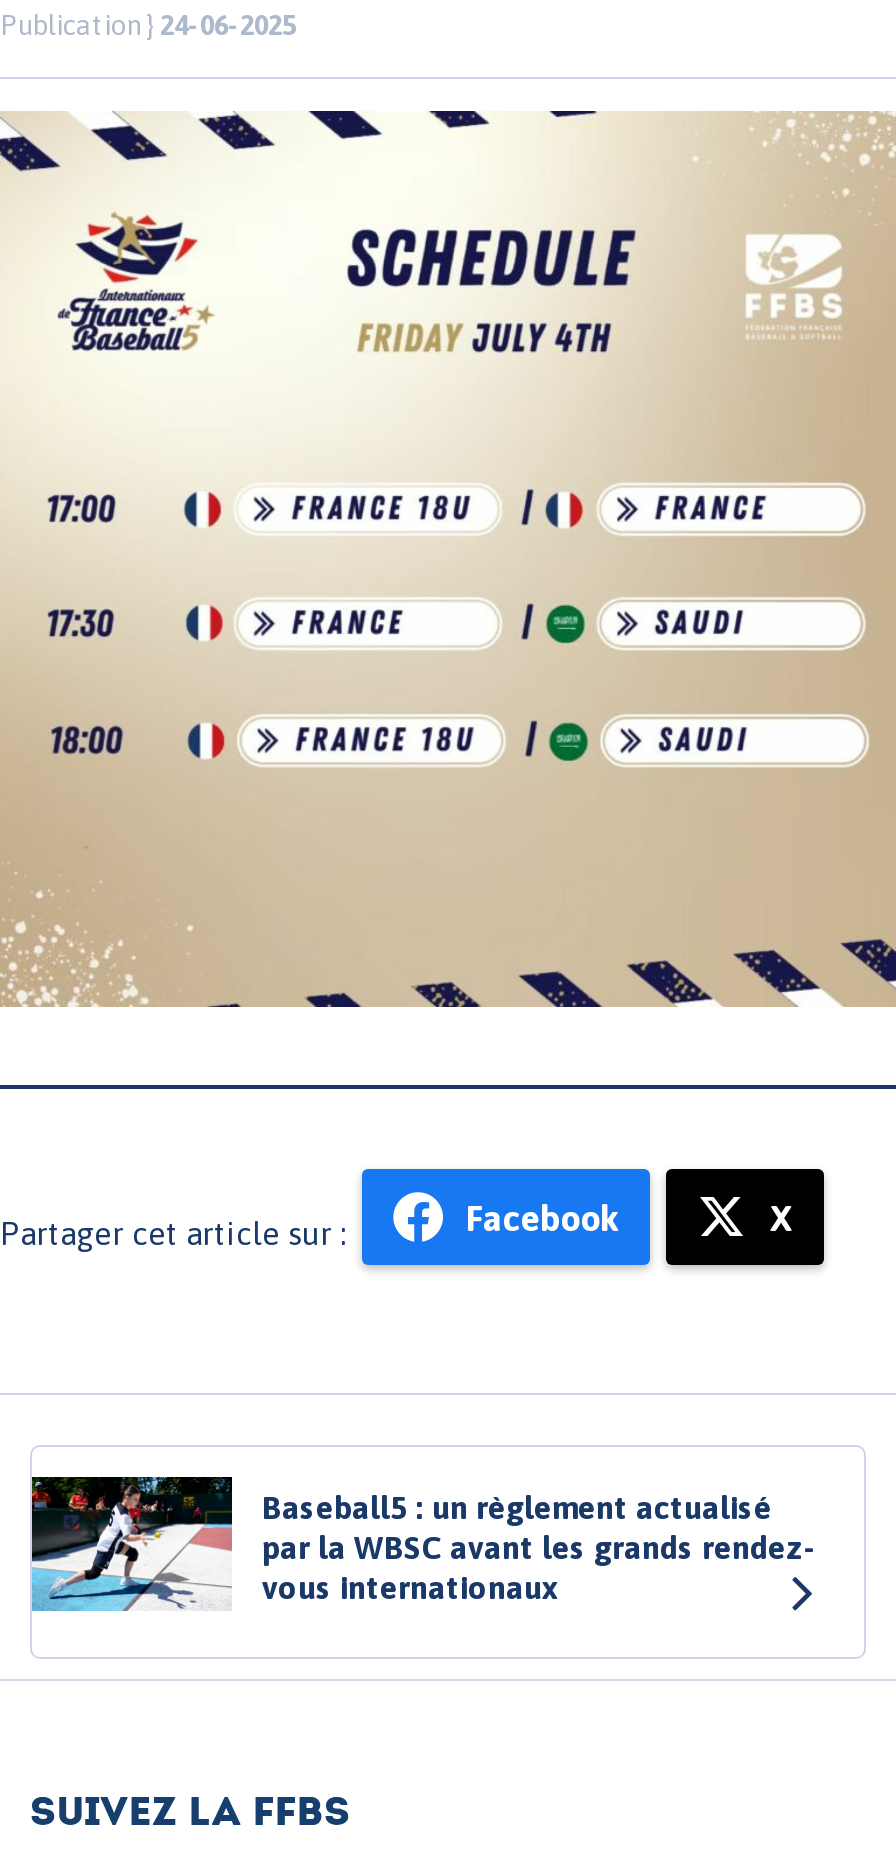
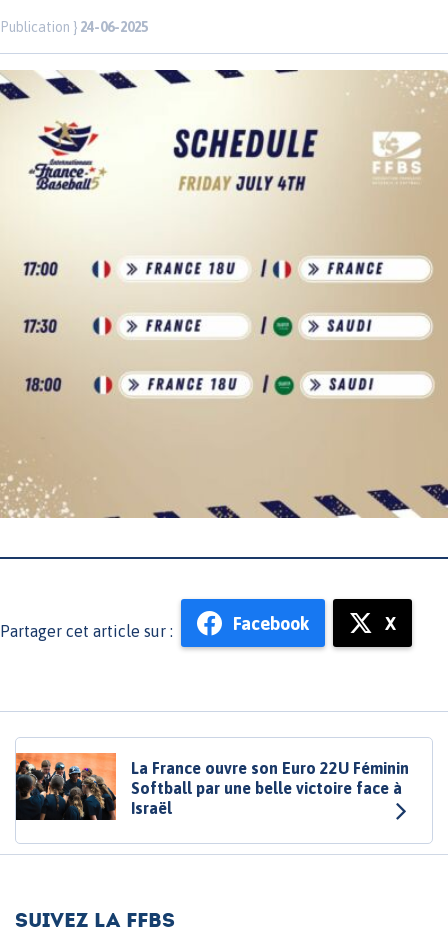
[30,1475,816,1613] [image] | Baseball5 : un règlement actualisé | par la WBSC avant les grands rendez- | vous internationaux -> [15,752,409,821] [image] | La France ouvre son Euro 22U Féminin | Softball par une belle victoire face à | Israël

